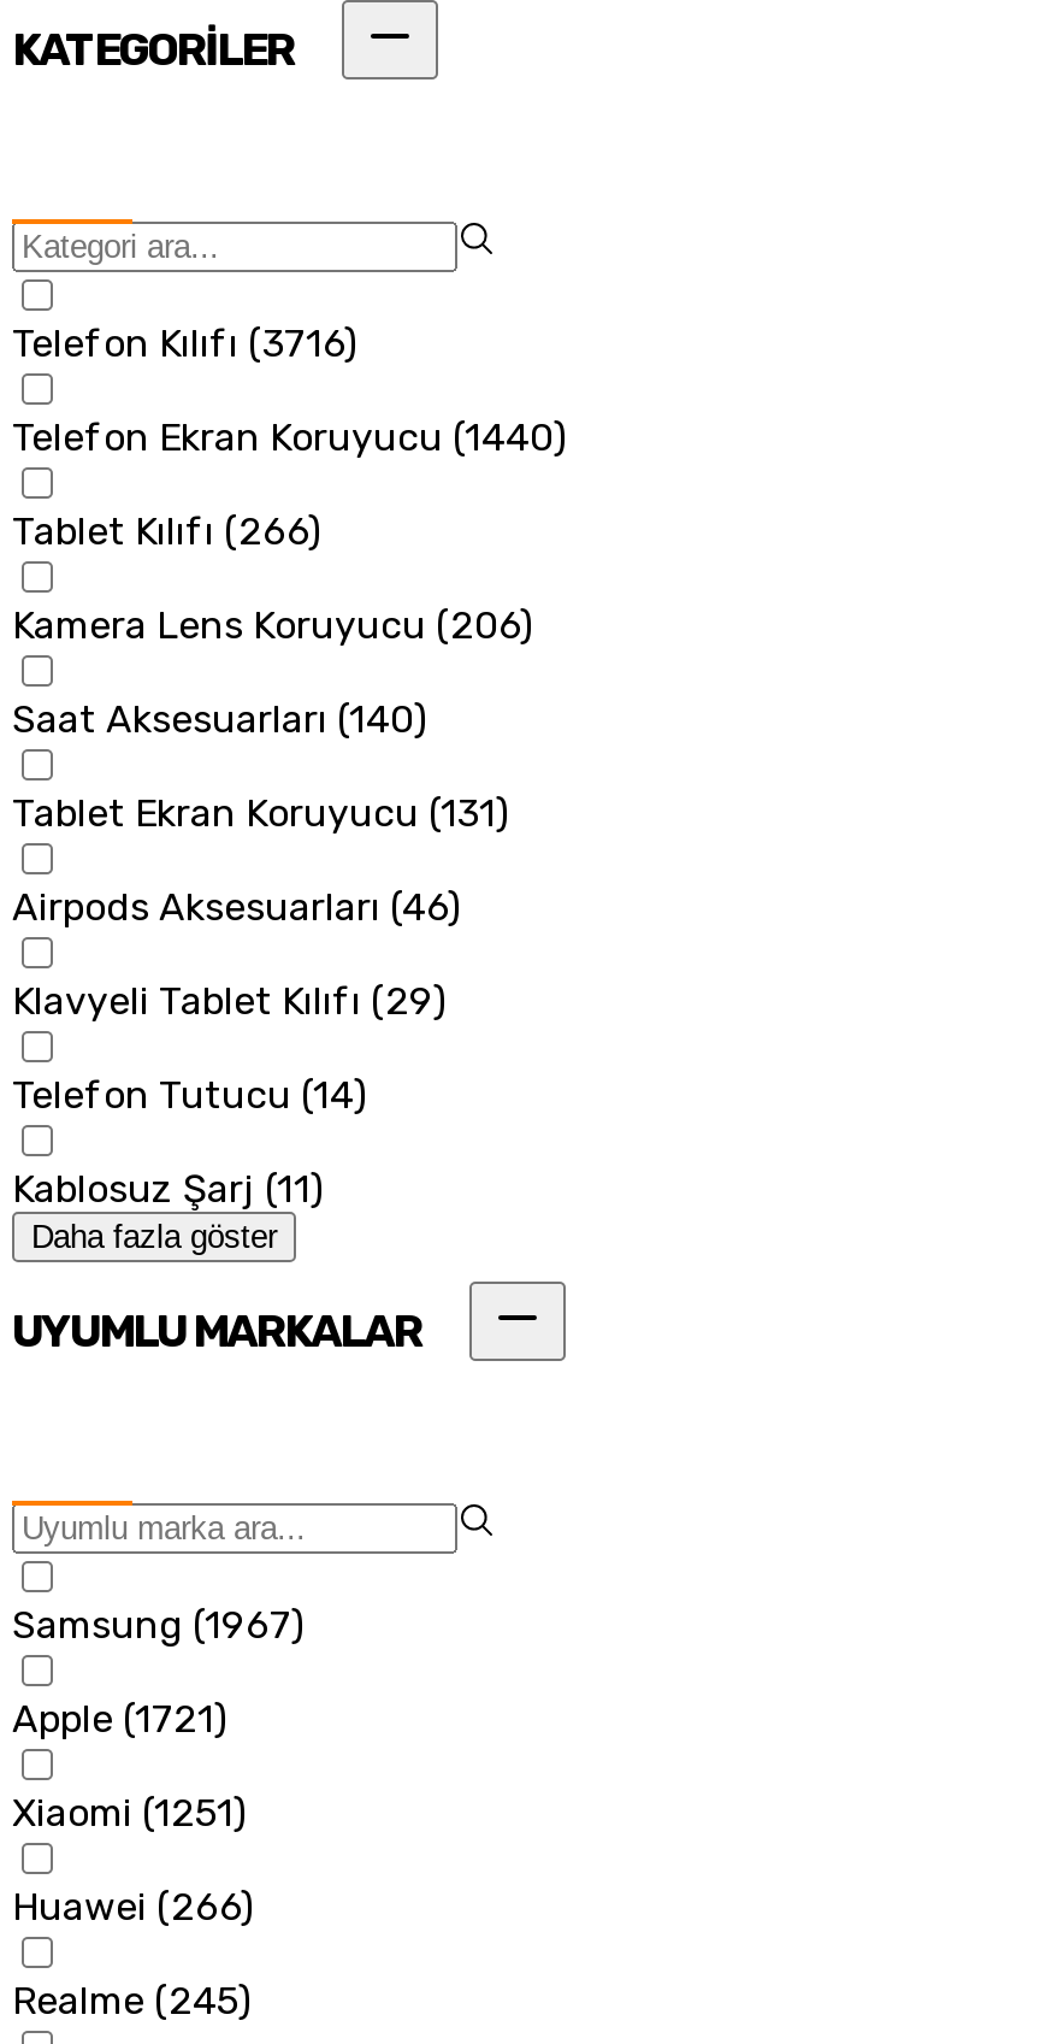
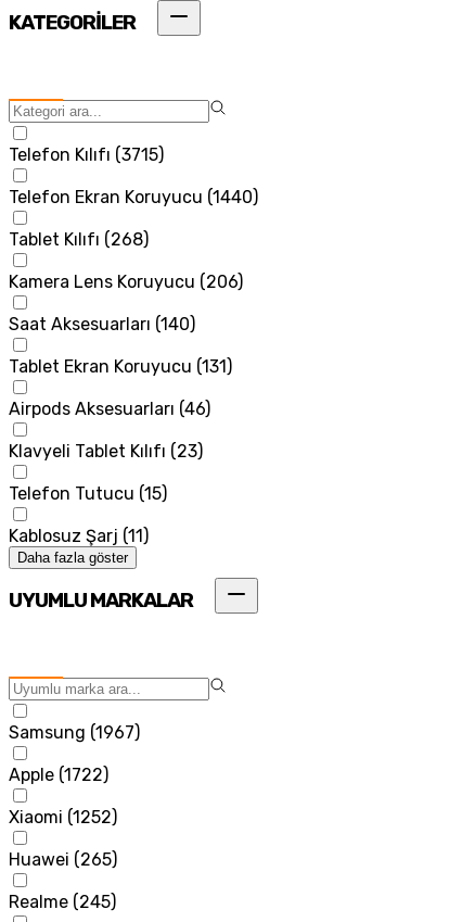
[12,319,356,365] Telefon Kılıfı (3716) -> [9,144,164,165] Telefon Kılıfı (3715)
[12,507,320,553] Tablet Kılıfı (266) -> [9,229,149,249] Tablet Kılıfı (268)
[12,977,445,1023] Klavyeli Tablet Kılıfı (29) -> [9,440,203,461] Klavyeli Tablet Kılıfı (23)
[12,1071,366,1117] Telefon Tutucu (14) -> [9,483,167,503] Telefon Tutucu (15)
[12,1696,226,1742] Apple (1721) -> [9,765,108,785] Apple (1722)
[12,1790,246,1836] Xiaomi (1251) -> [9,807,117,828] Xiaomi (1252)
[12,1884,253,1930] Huawei (266) -> [9,849,117,870] Huawei (265)

